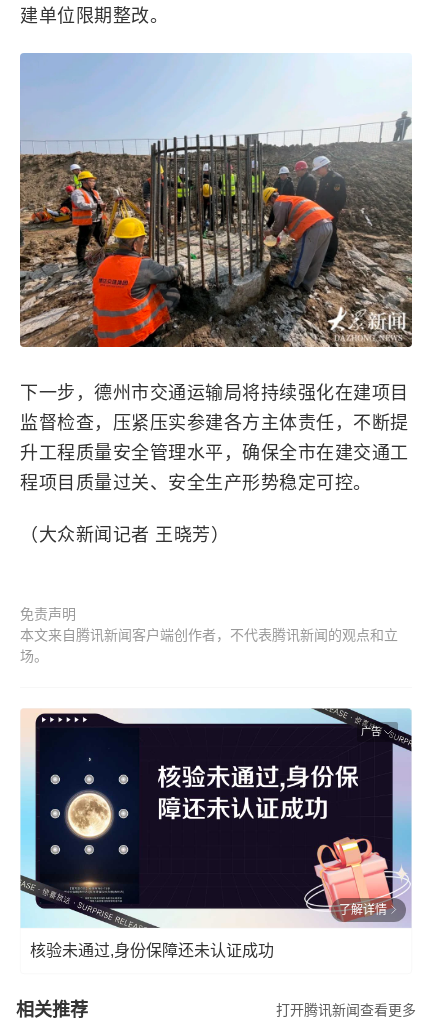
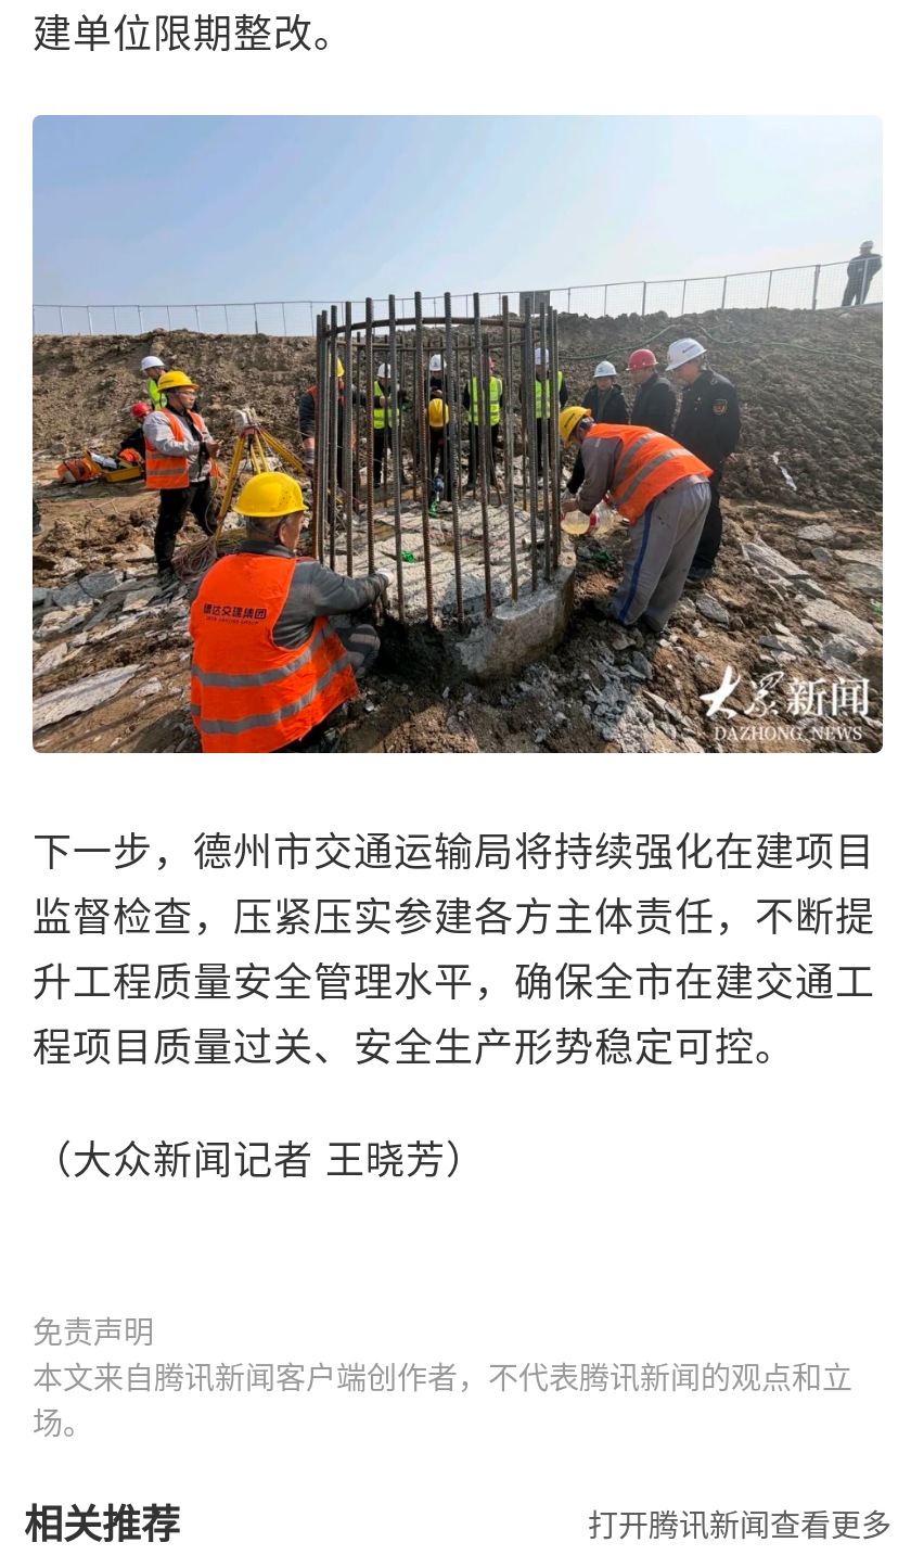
[19,708,413,929] [image] | 广告 -> none
[30,903,387,959] 了解详情 | 核验未通过,身份保障还未认证成功 -> none

